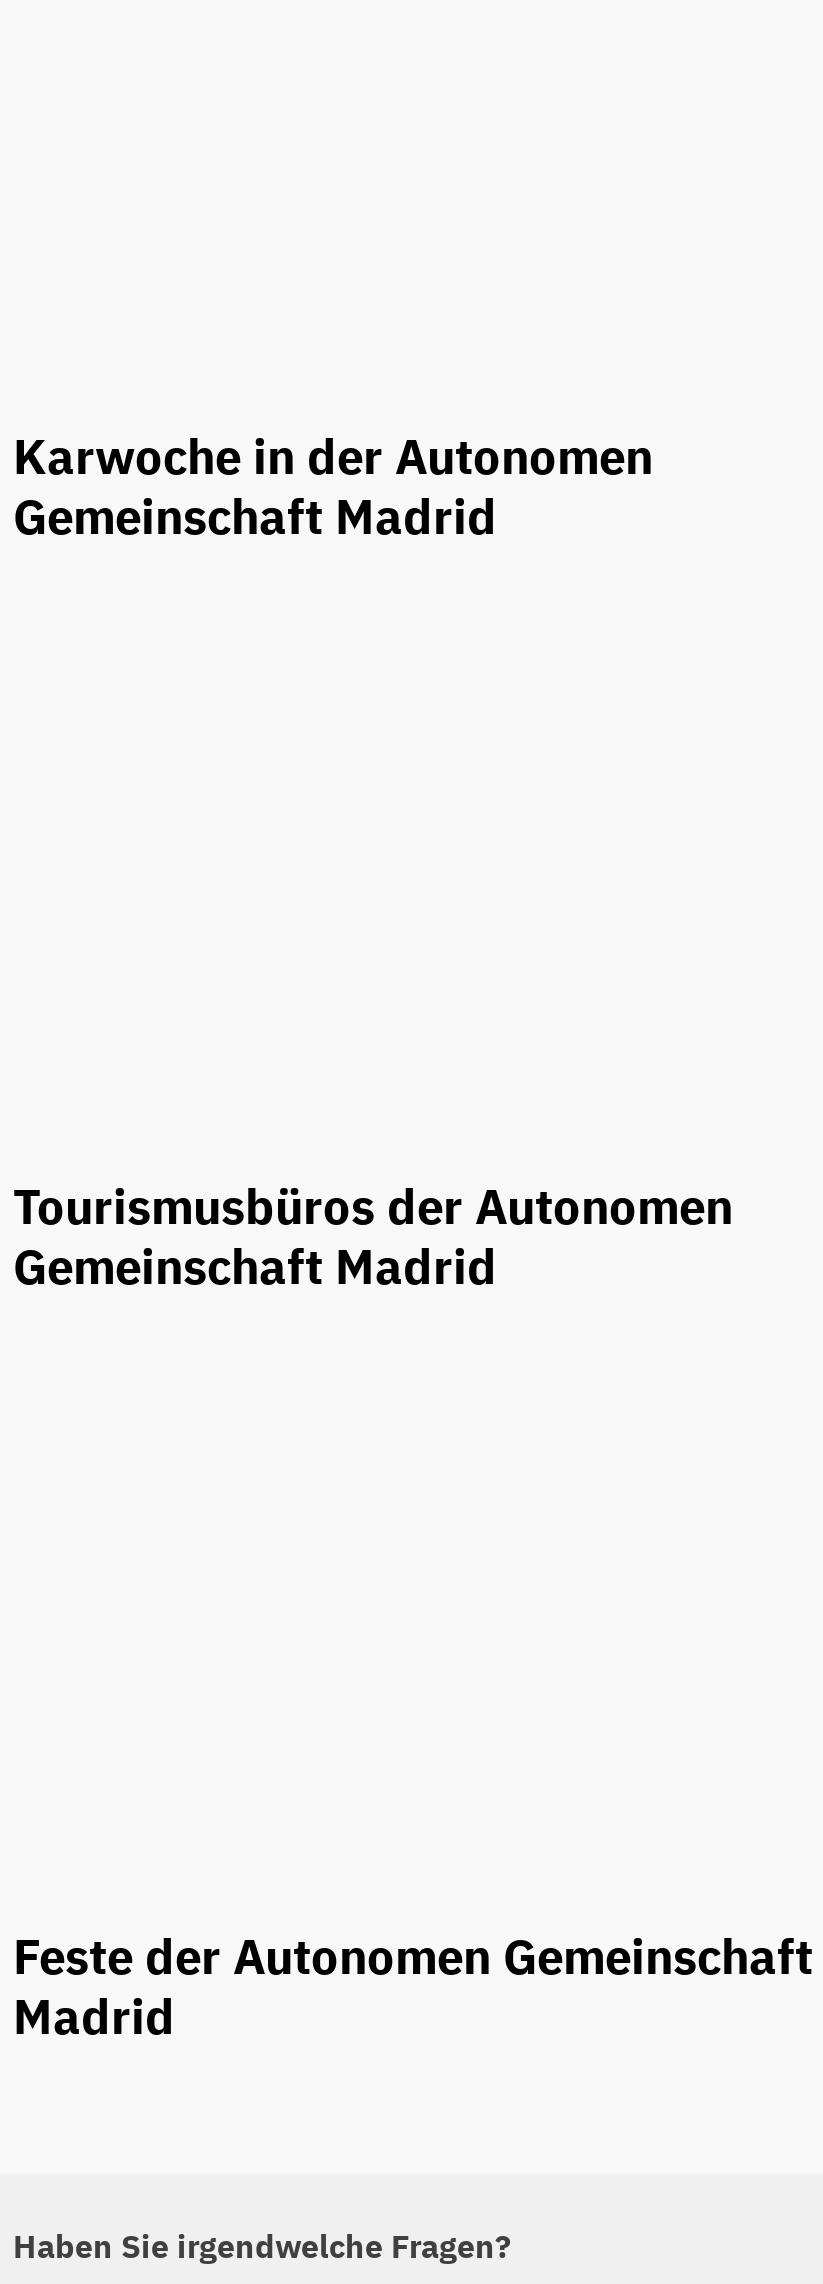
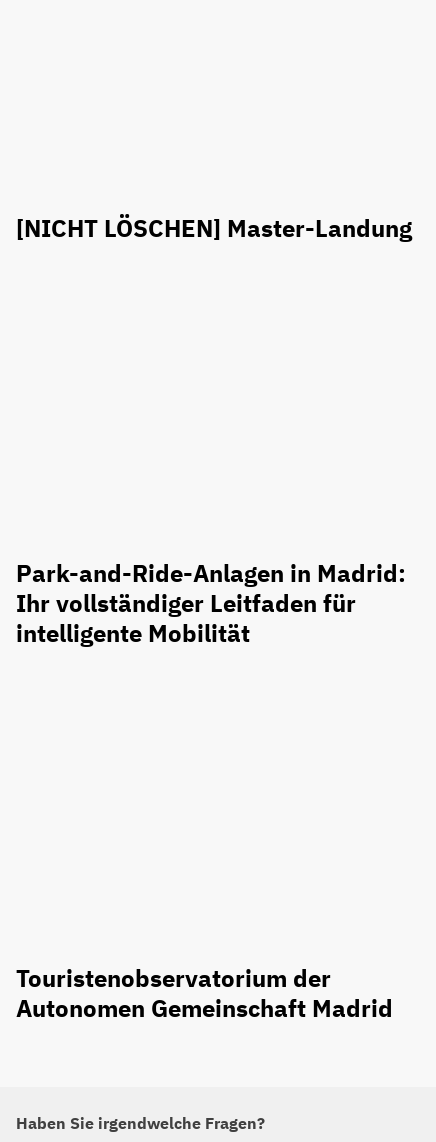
[13,425,653,549] Karwoche in der Autonomen | Gemeinschaft Madrid -> [16,212,412,244] [NICHT LÖSCHEN] Master-Landung
[13,1174,733,1298] Tourismusbüros der Autonomen | Gemeinschaft Madrid -> [16,557,406,649] Park-and-Ride-Anlagen in Madrid: | Ihr vollständiger Leitfaden für | intelligente Mobilität
[13,1923,813,2047] Feste der Autonomen Gemeinschaft | Madrid -> [16,962,393,1024] Touristenobservatorium der | Autonomen Gemeinschaft Madrid

